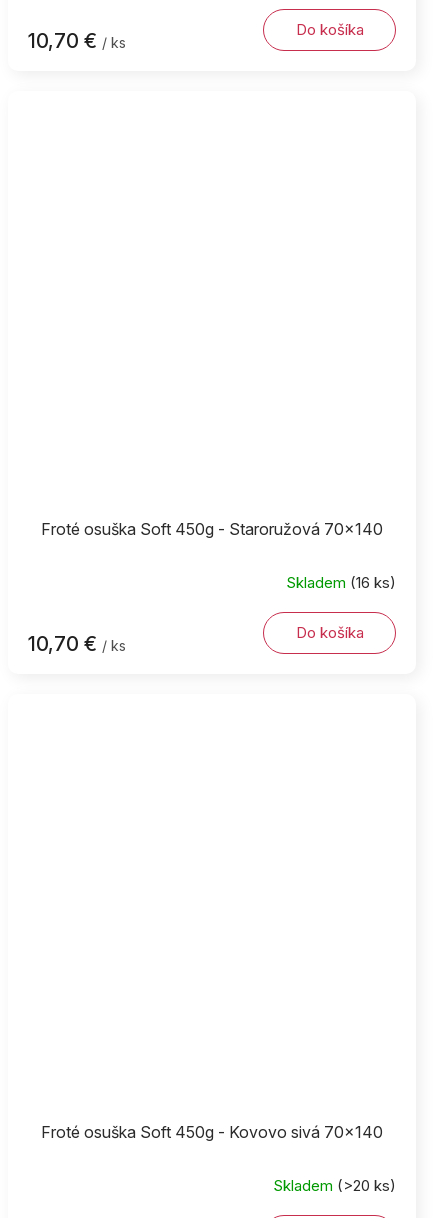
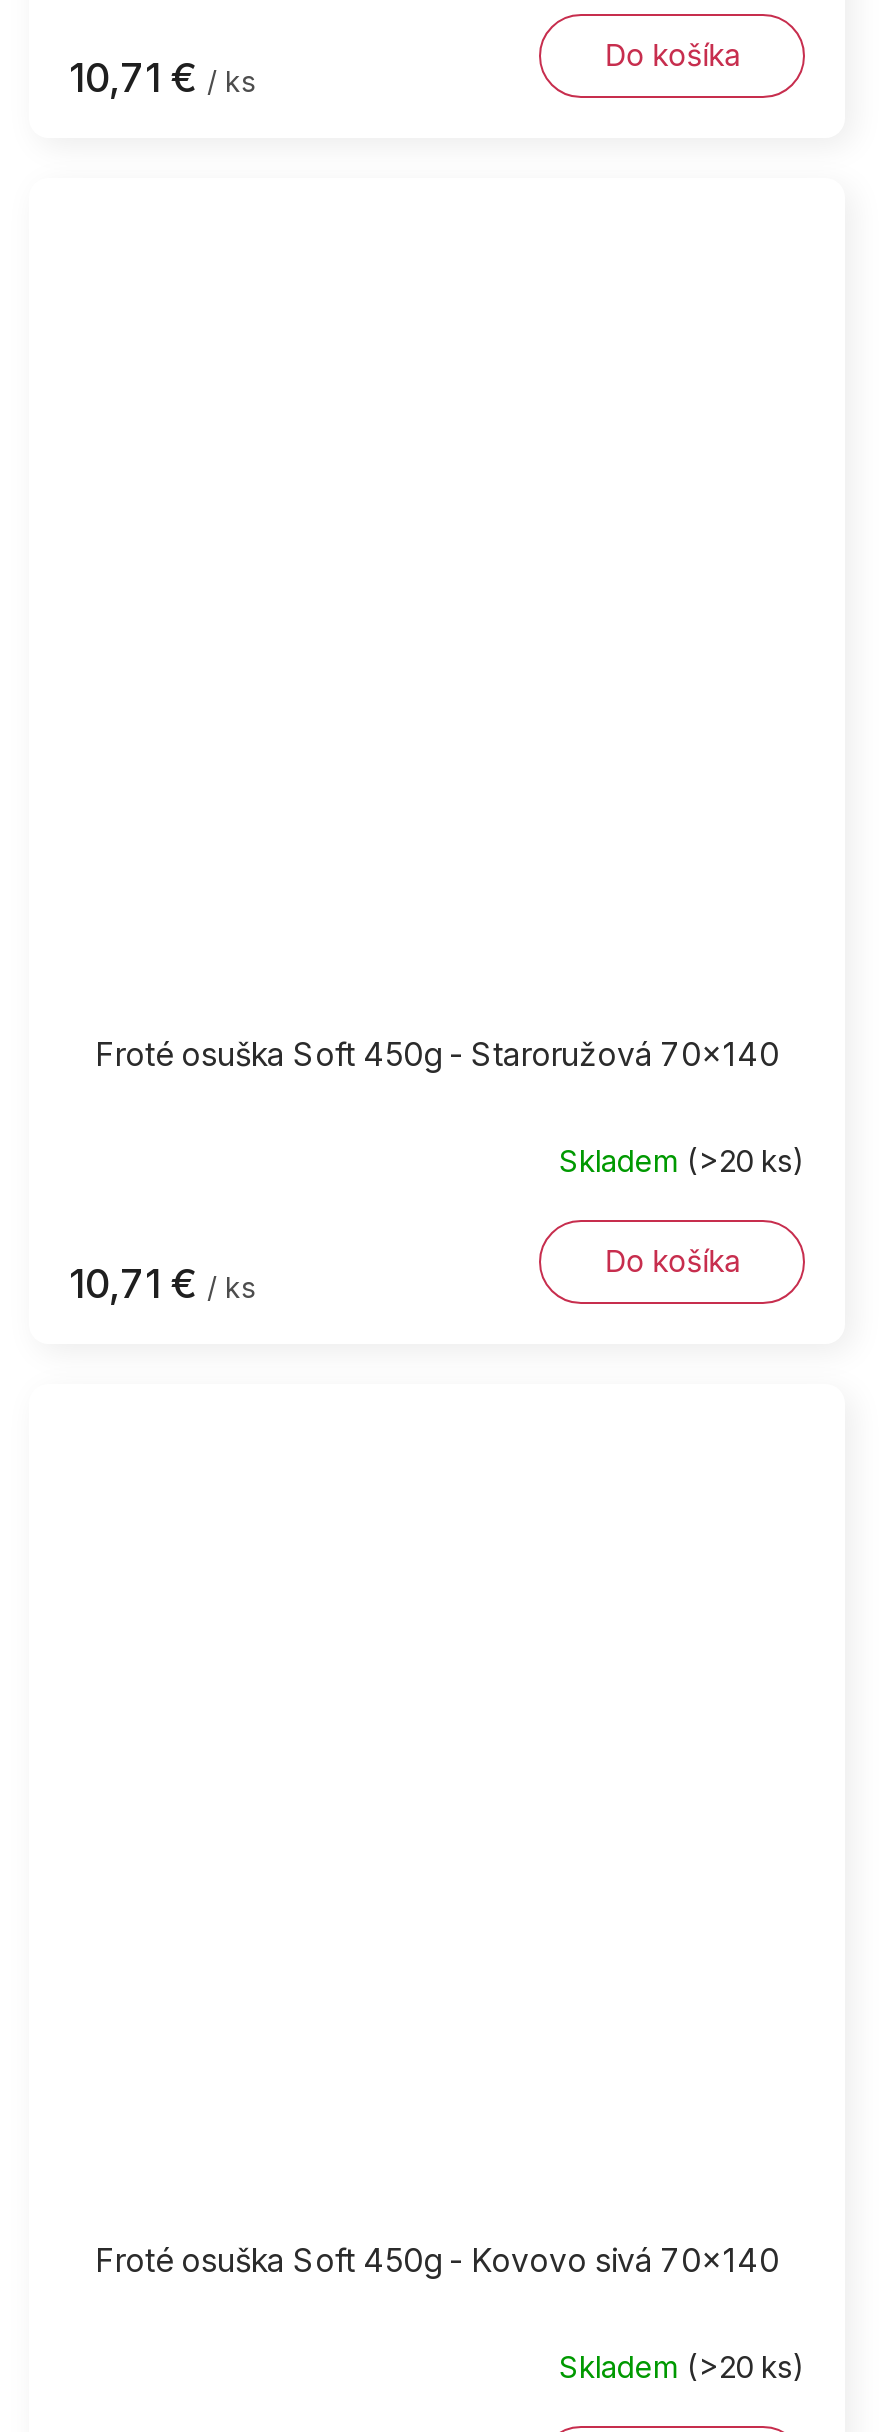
[28,29,126,53] 10,70 €/ ks -> [69,54,255,102] 10,71 €/ ks
[286,573,396,592] Skladem (16 ks) -> [559,1143,805,1181] Skladem (>20 ks)
[28,632,126,656] 10,70 €/ ks -> [69,1260,255,1308] 10,71 €/ ks

